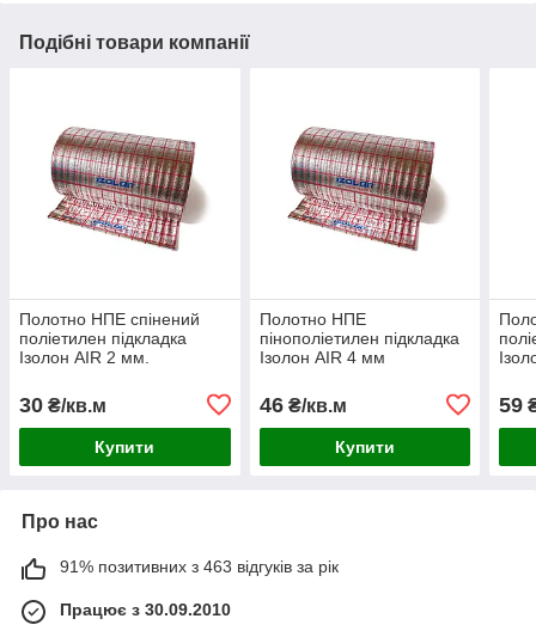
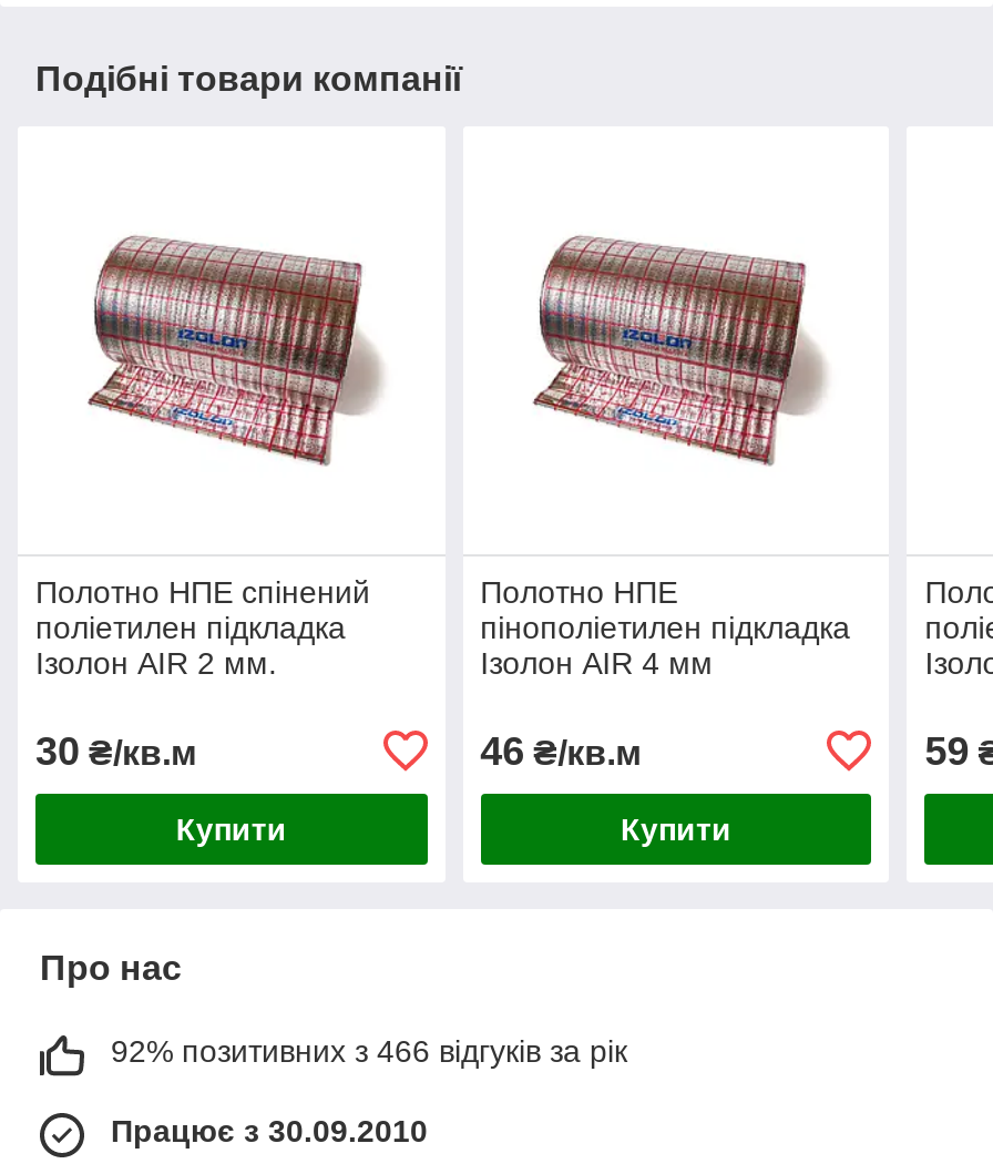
[60,557,339,576] 91% позитивних з 463 відгуків за рік -> [111,1033,627,1068] 92% позитивних з 466 відгуків за рік

